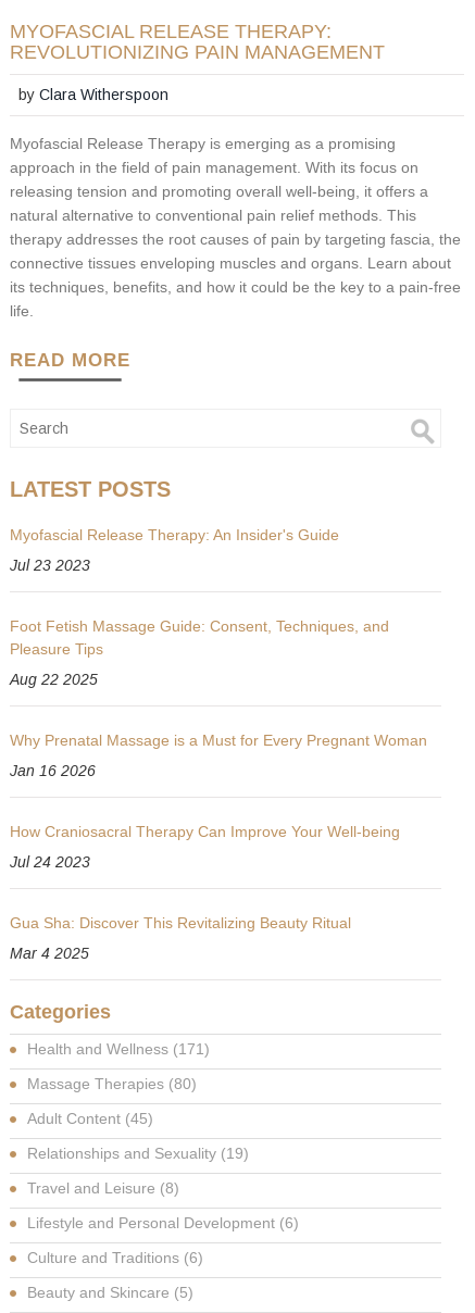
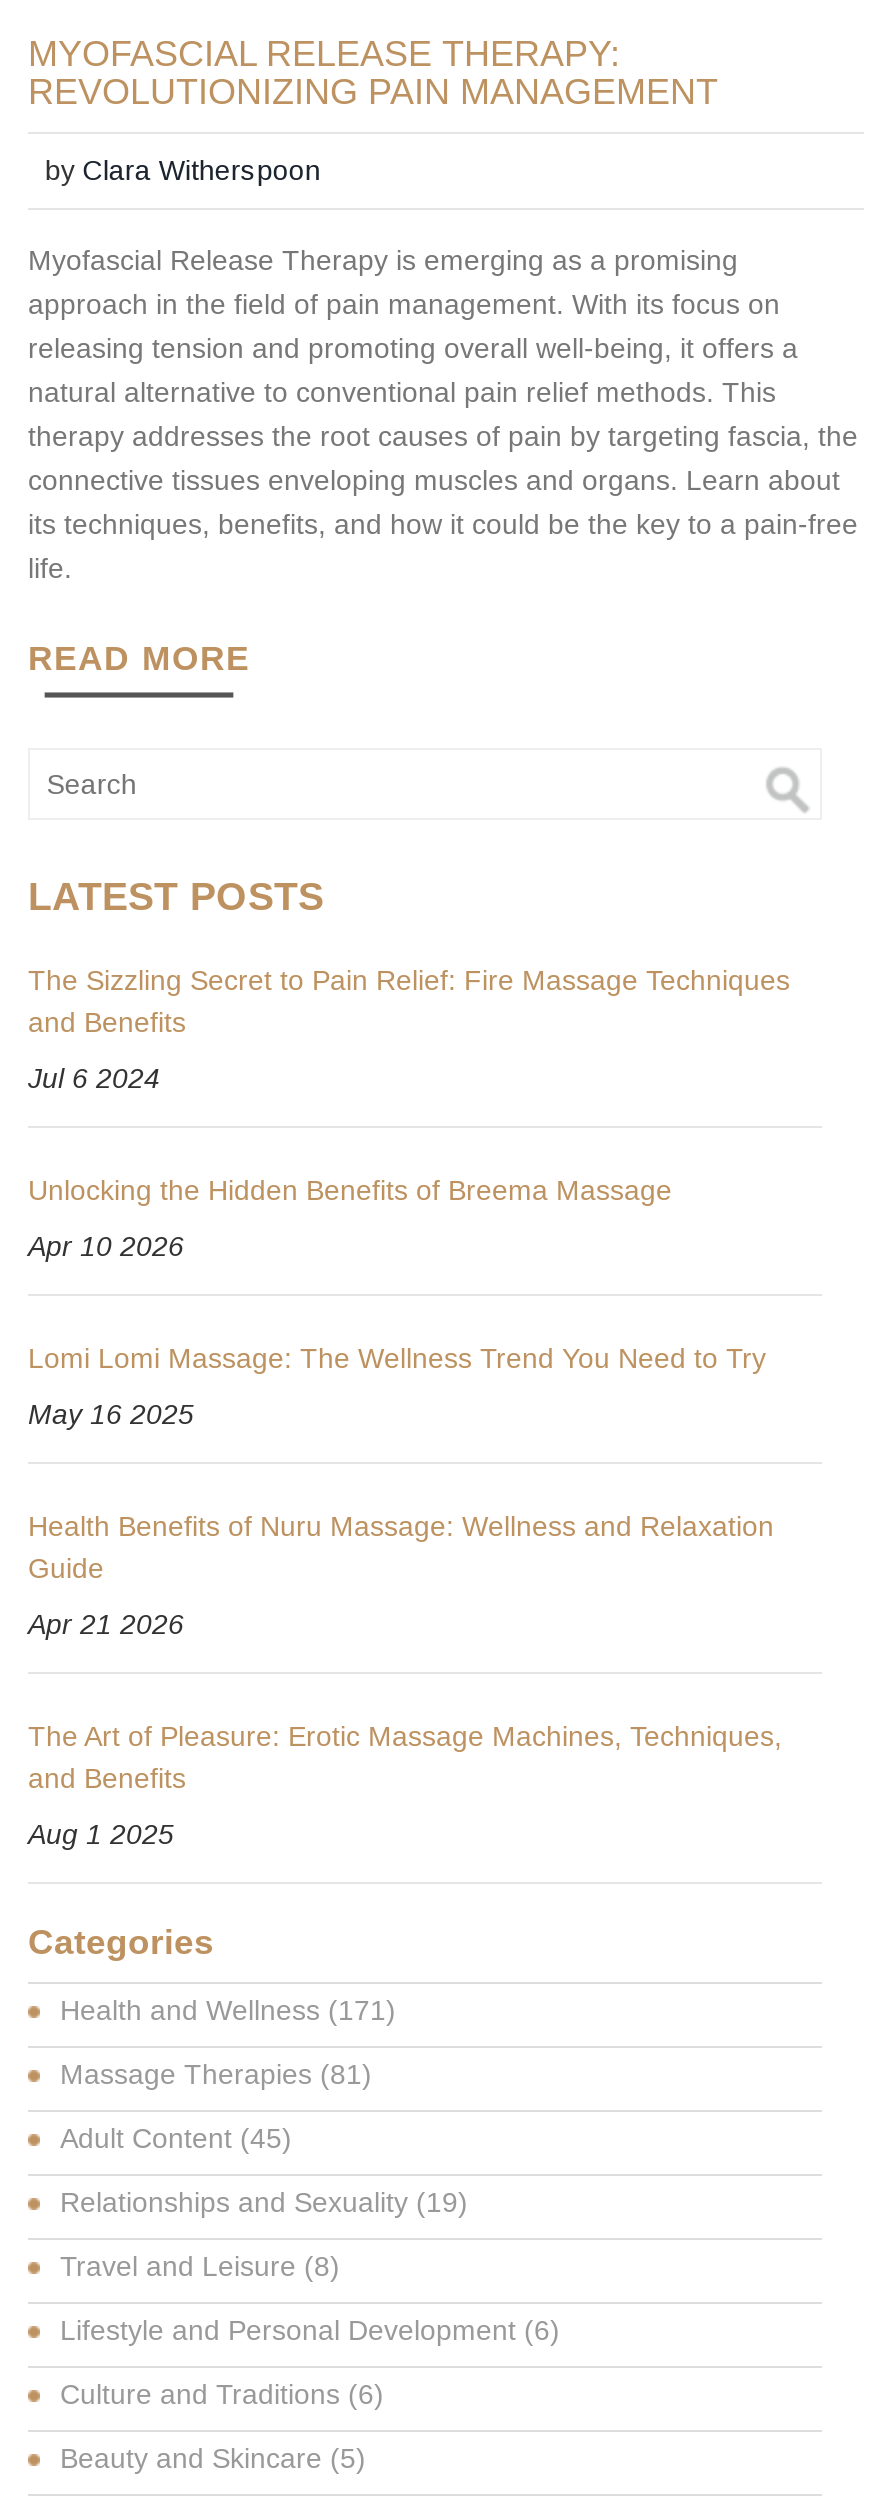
[10,526,339,543] Myofascial Release Therapy: An Insider's Guide -> [28,963,790,1037] The Sizzling Secret to Pain Relief: Fire Massage Techniques | and Benefits
[10,556,90,574] Jul 23 2023 -> [28,1061,160,1093] Jul 6 2024
[10,617,389,657] Foot Fetish Massage Guide: Consent, Techniques, and | Pleasure Tips -> [28,1173,672,1205] Unlocking the Hidden Benefits of Breema Massage
[10,670,98,688] Aug 22 2025 -> [28,1229,184,1261] Apr 10 2026
[10,731,427,749] Why Prenatal Massage is a Must for Every Pregnant Woman -> [28,1341,766,1373] Lomi Lomi Massage: The Wellness Trend You Need to Try
[10,762,96,779] Jan 16 2026 -> [28,1397,194,1429] May 16 2025
[10,822,400,840] How Craniosacral Therapy Can Improve Your Well-being -> [28,1509,774,1583] Health Benefits of Nuru Massage: Wellness and Relaxation | Guide
[10,853,90,870] Jul 24 2023 -> [28,1607,184,1639] Apr 21 2026
[10,914,351,931] Gua Sha: Discover This Revitalizing Beauty Ritual -> [28,1719,782,1793] The Art of Pleasure: Erotic Massage Machines, Techniques, | and Benefits
[10,944,89,962] Mar 4 2025 -> [28,1817,174,1849] Aug 1 2025
[27,1075,197,1092] Massage Therapies (80) -> [60,2057,372,2089] Massage Therapies (81)

